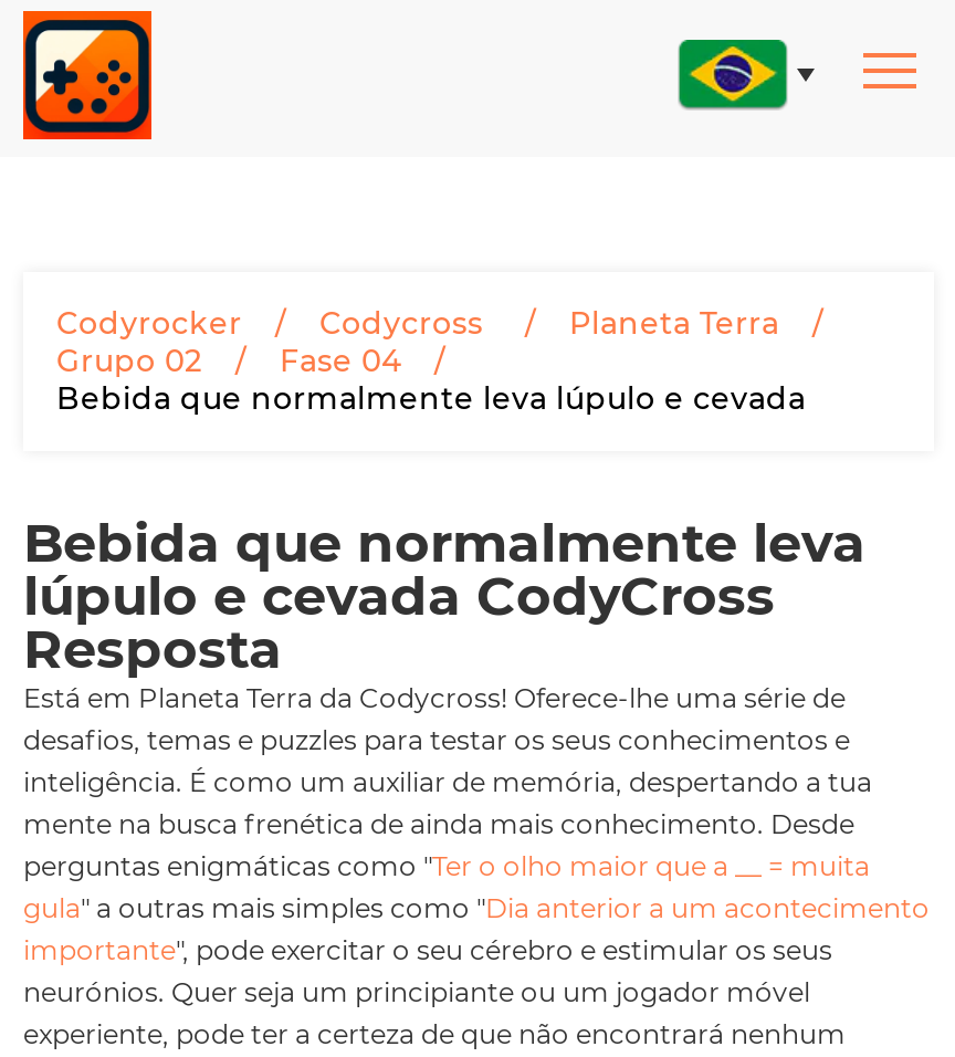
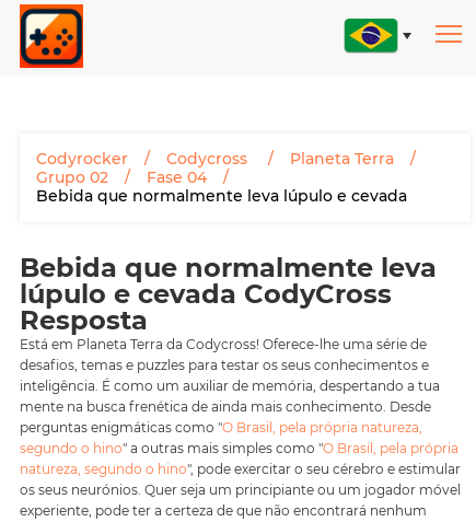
[23,849,930,1008] perguntas enigmáticas como " Ter o olho maior que a __ = muita | gula" a outras mais simples como " Dia anterior a um acontecimento | importante", pode exercitar o seu cérebro e estimular os seus | neurónios. Quer seja um principiante ou um jogador móvel -> [20,419,461,498] perguntas enigmáticas como " O Brasil, pela própria natureza, | segundo o hino" a outras mais simples como " O Brasil, pela própria | natureza, segundo o hino", pode exercitar o seu cérebro e estimular | os seus neurónios. Quer seja um principiante ou um jogador móvel

